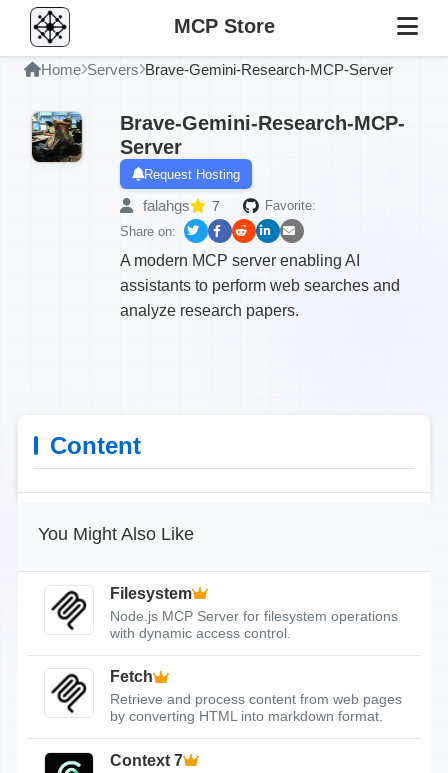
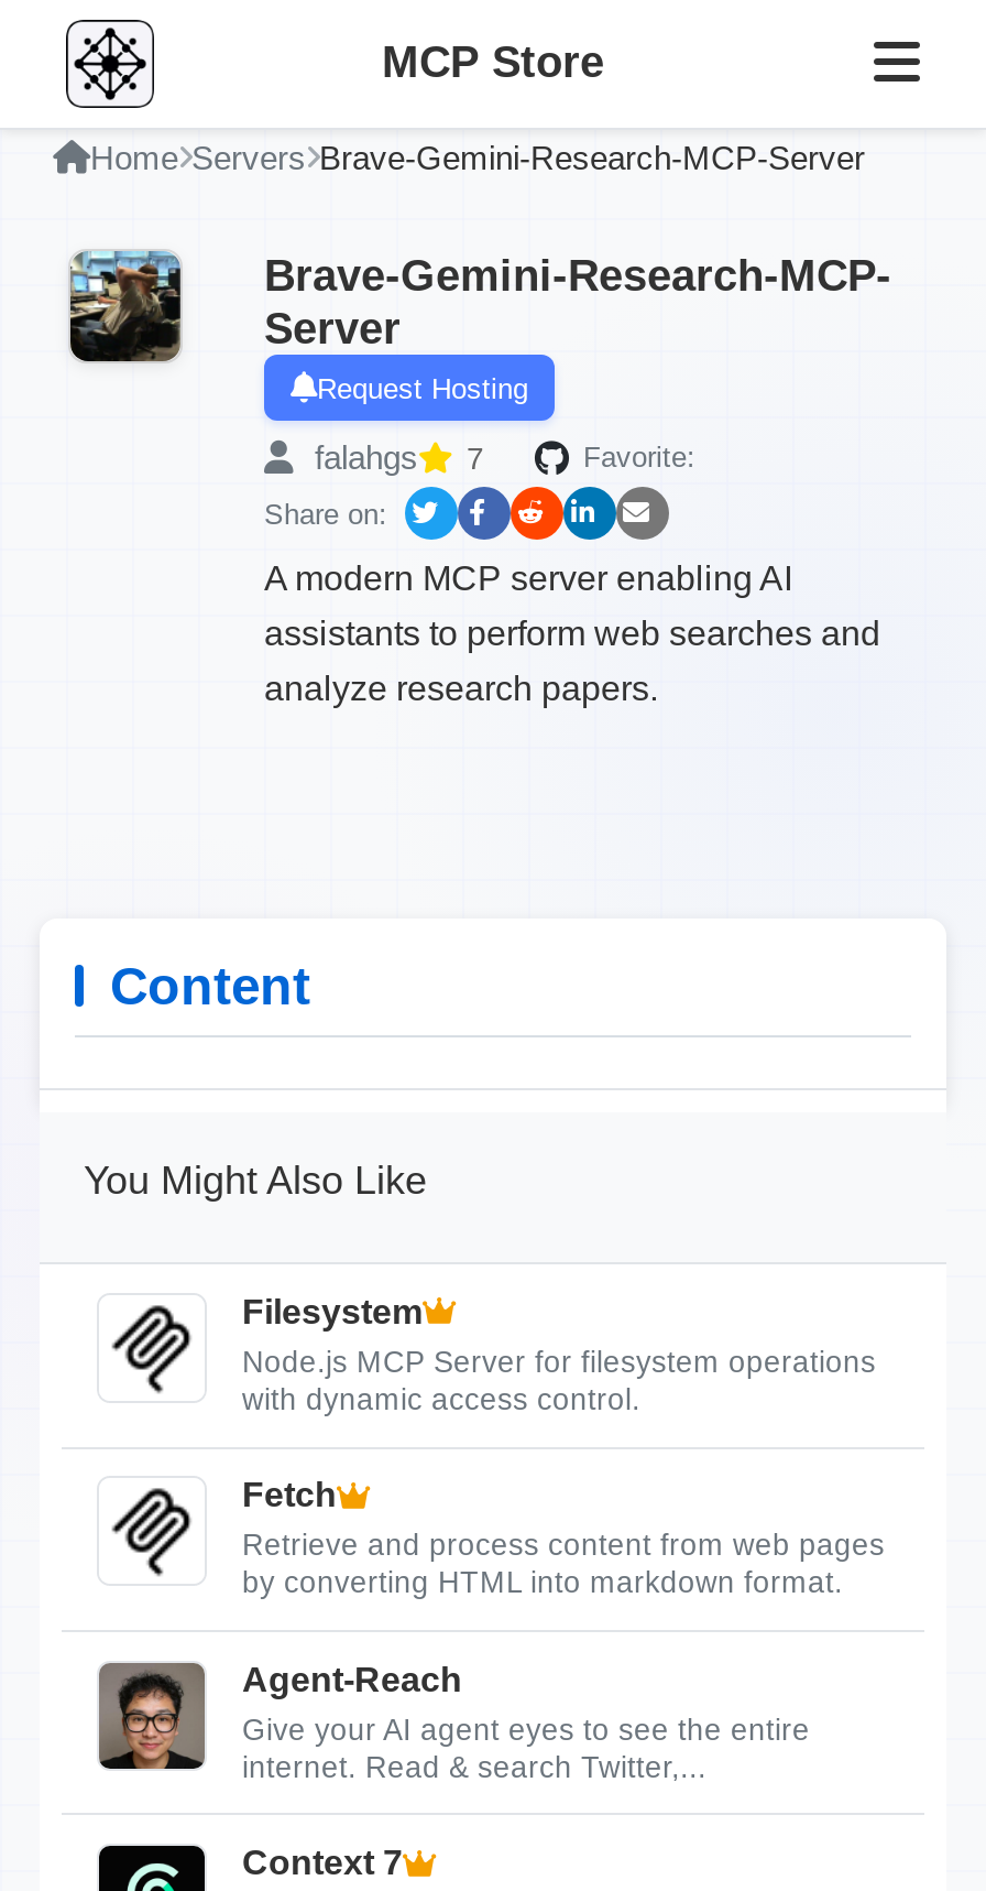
none -> [97,1660,810,1783] [image] | Agent-Reach | Give your AI agent eyes to see the entire | internet. Read & search Twitter,...

